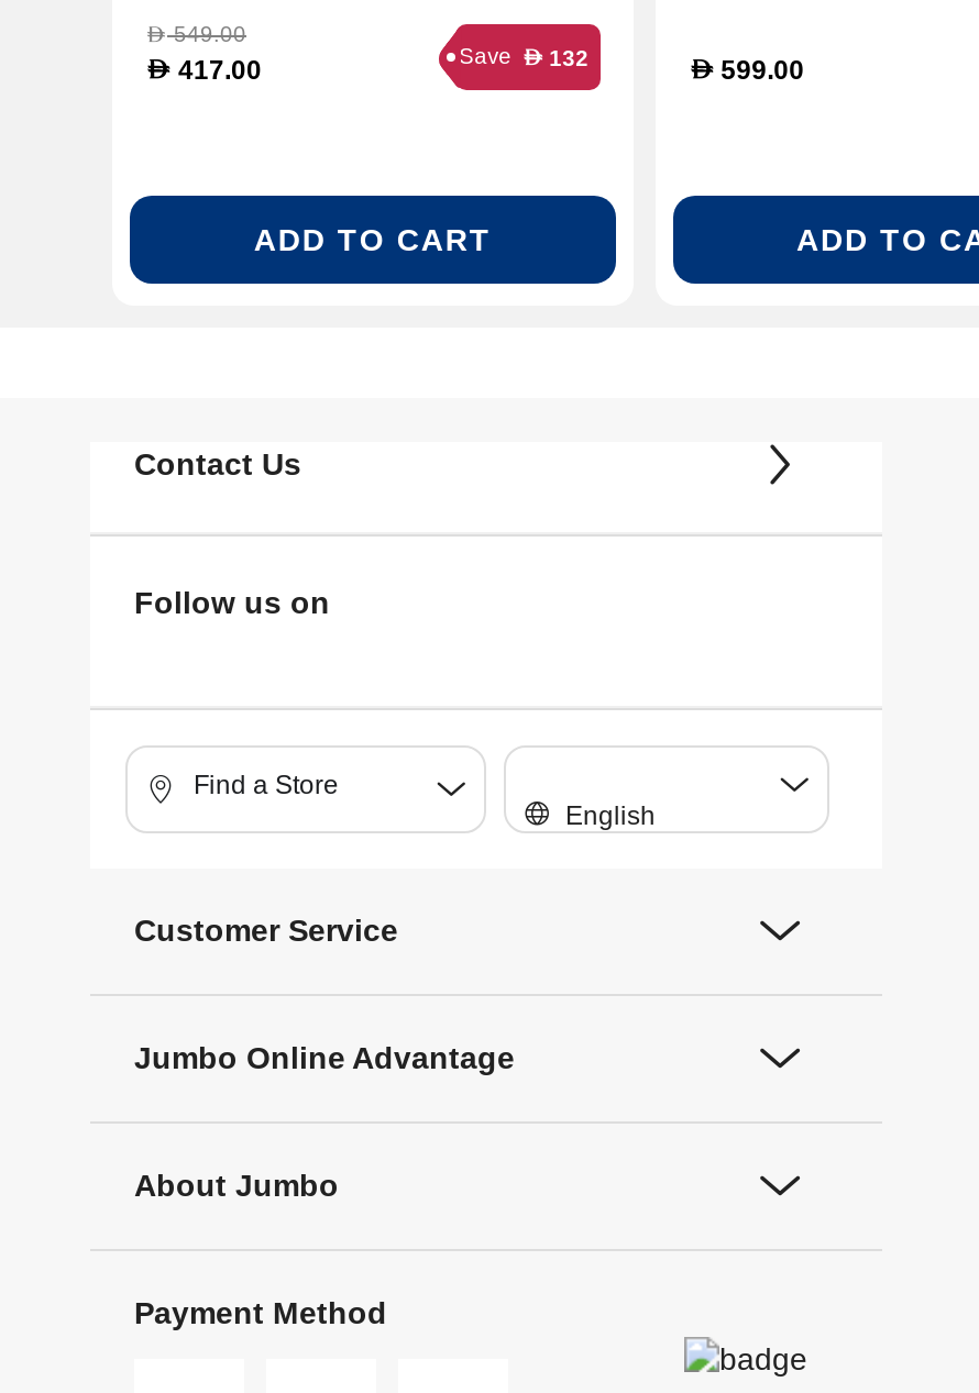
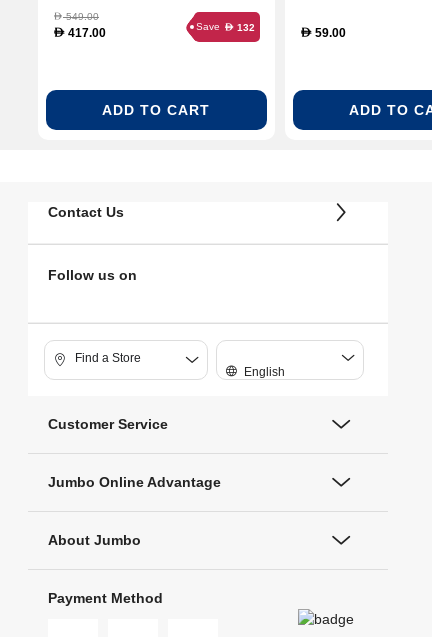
[691,56,805,87] D 599.00 -> [301,26,346,40] D 59.00

